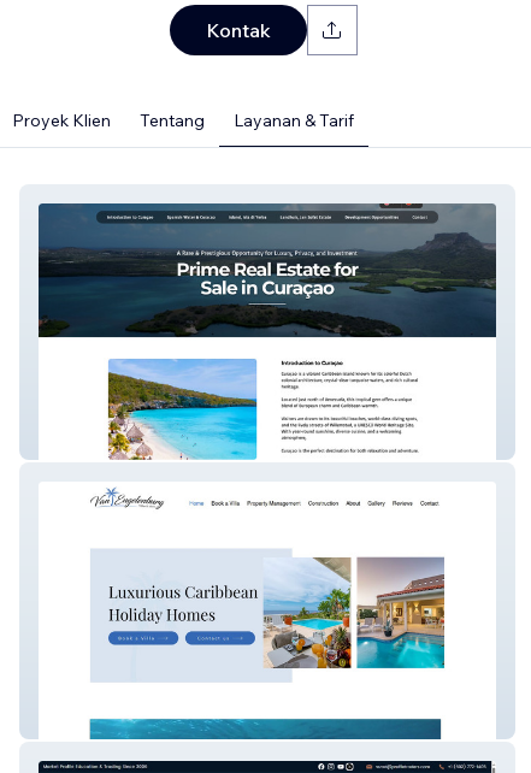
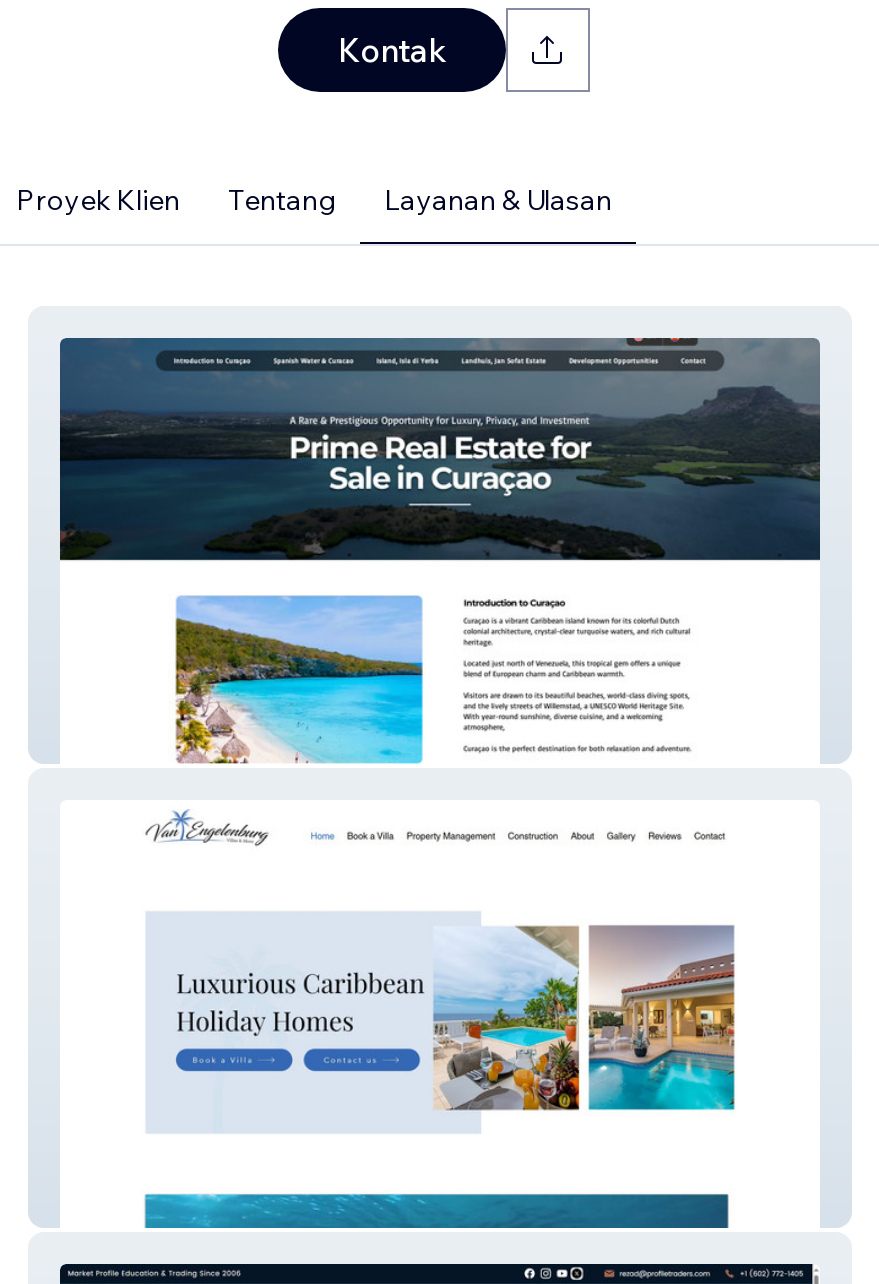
[234,110,354,131] Layanan & Tarif -> [384,182,612,218] Layanan & Ulasan

